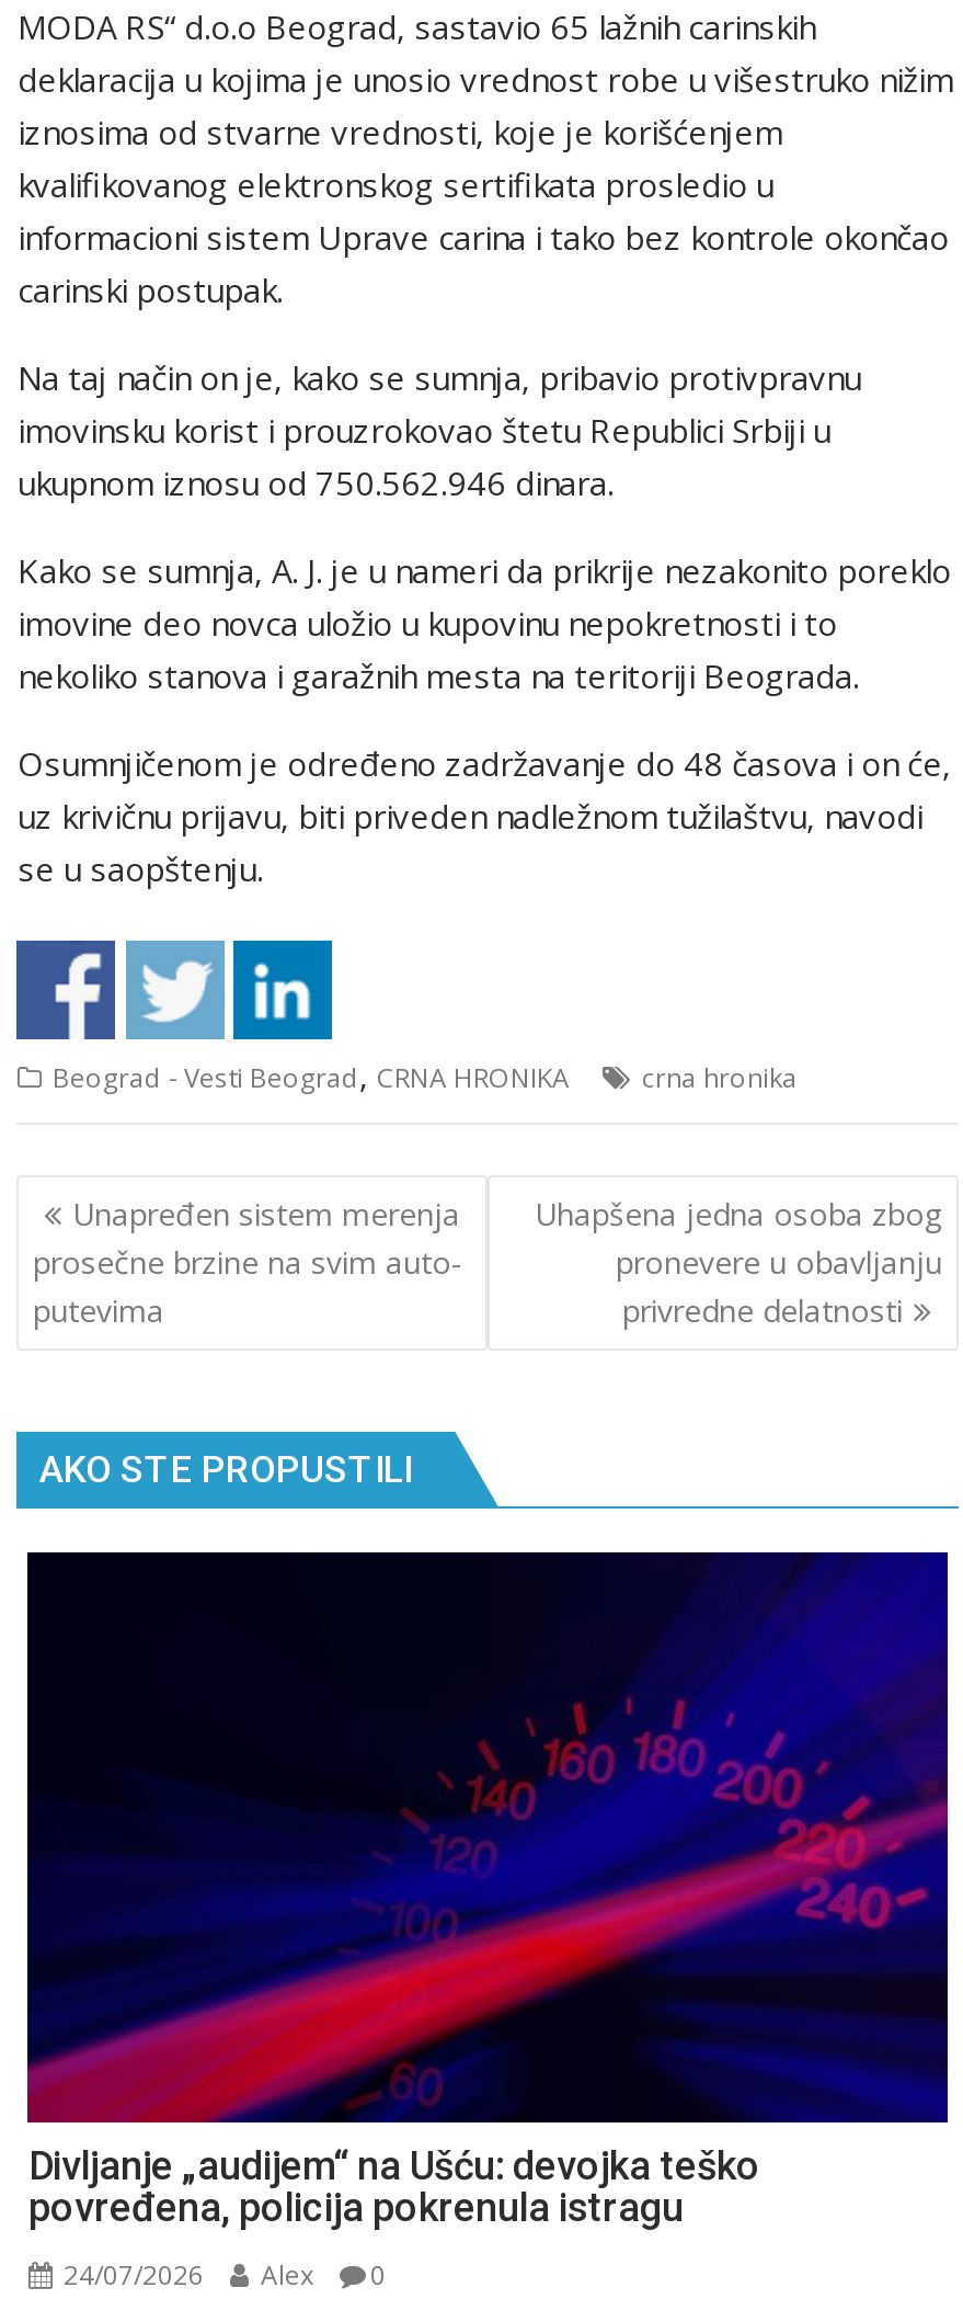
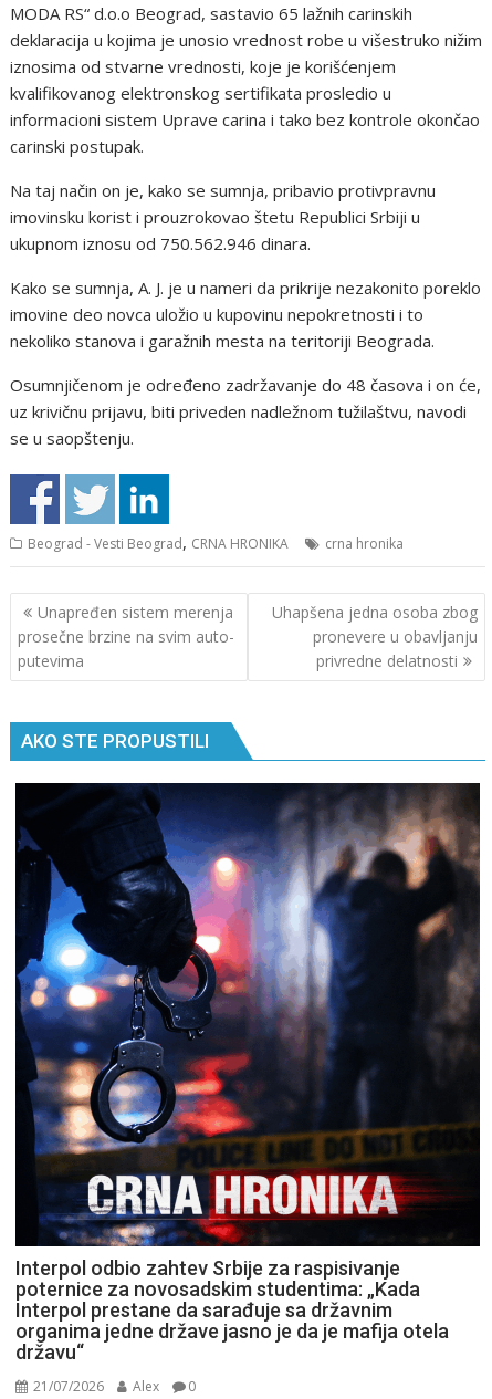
[28,1550,950,2229] [image] | Divljanje „audijem“ na Ušću: devojka teško | povređena, policija pokrenula istragu -> [15,782,481,1364] [image] | Interpol odbio zahtev Srbije za raspisivanje | poternice za novosadskim studentima: „Kada | Interpol prestane da sarađuje sa državnim | organima jedne države jasno je da je mafija otela | državu“
[57,2255,386,2292] 24/07/2026 Alex 0 -> [30,1377,196,1396] 21/07/2026 Alex 0

